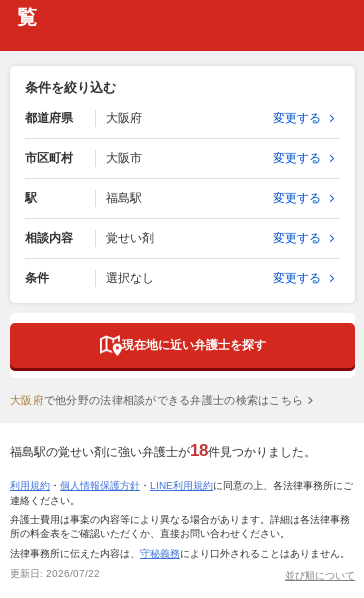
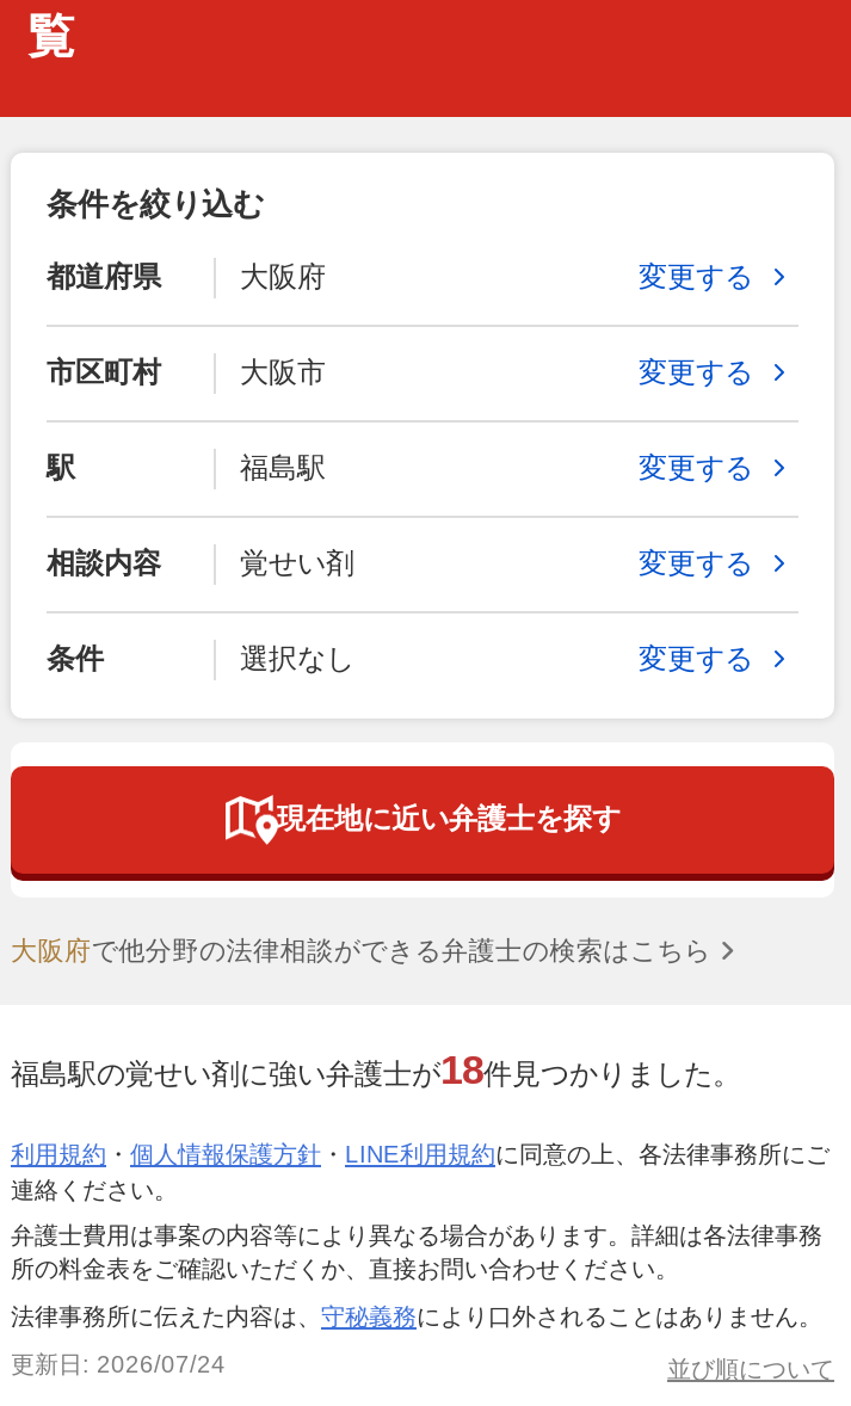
[10,568,100,579] 更新日: 2026/07/22 -> [11,1351,226,1377] 更新日: 2026/07/24

